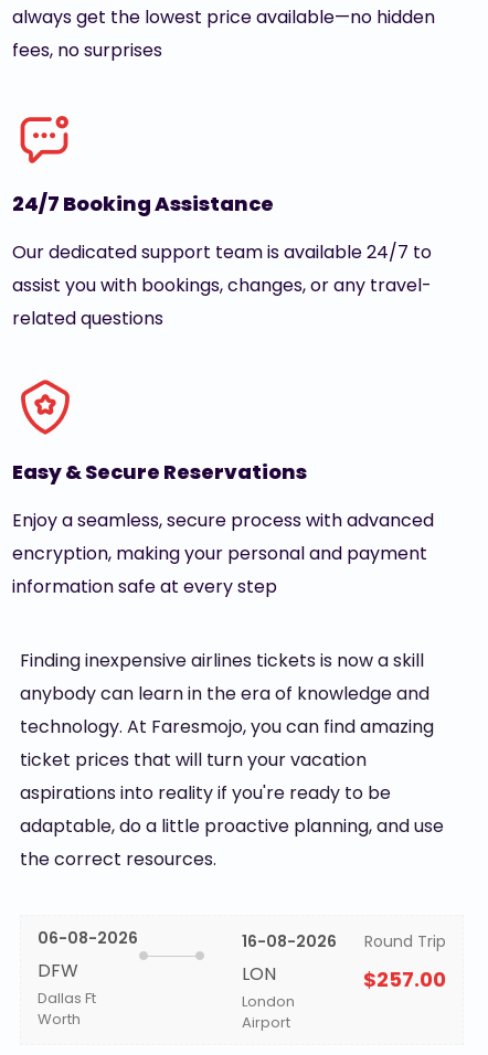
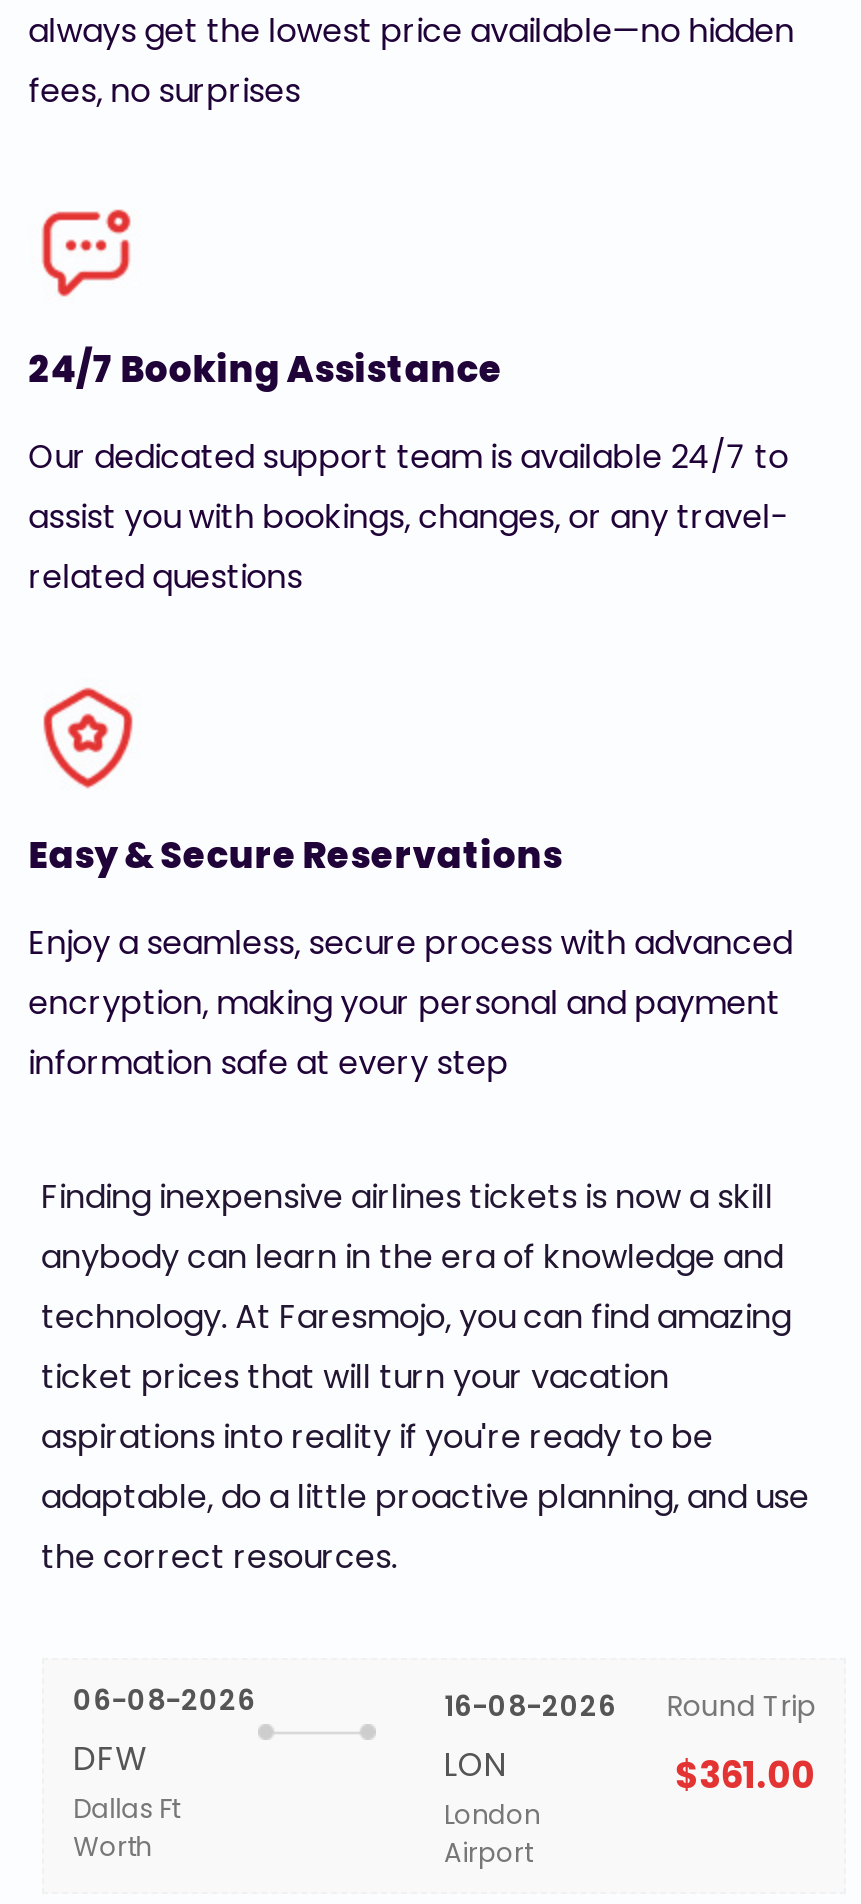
[364,966,446,993] $257.00 -> [675,1750,815,1800] $361.00

